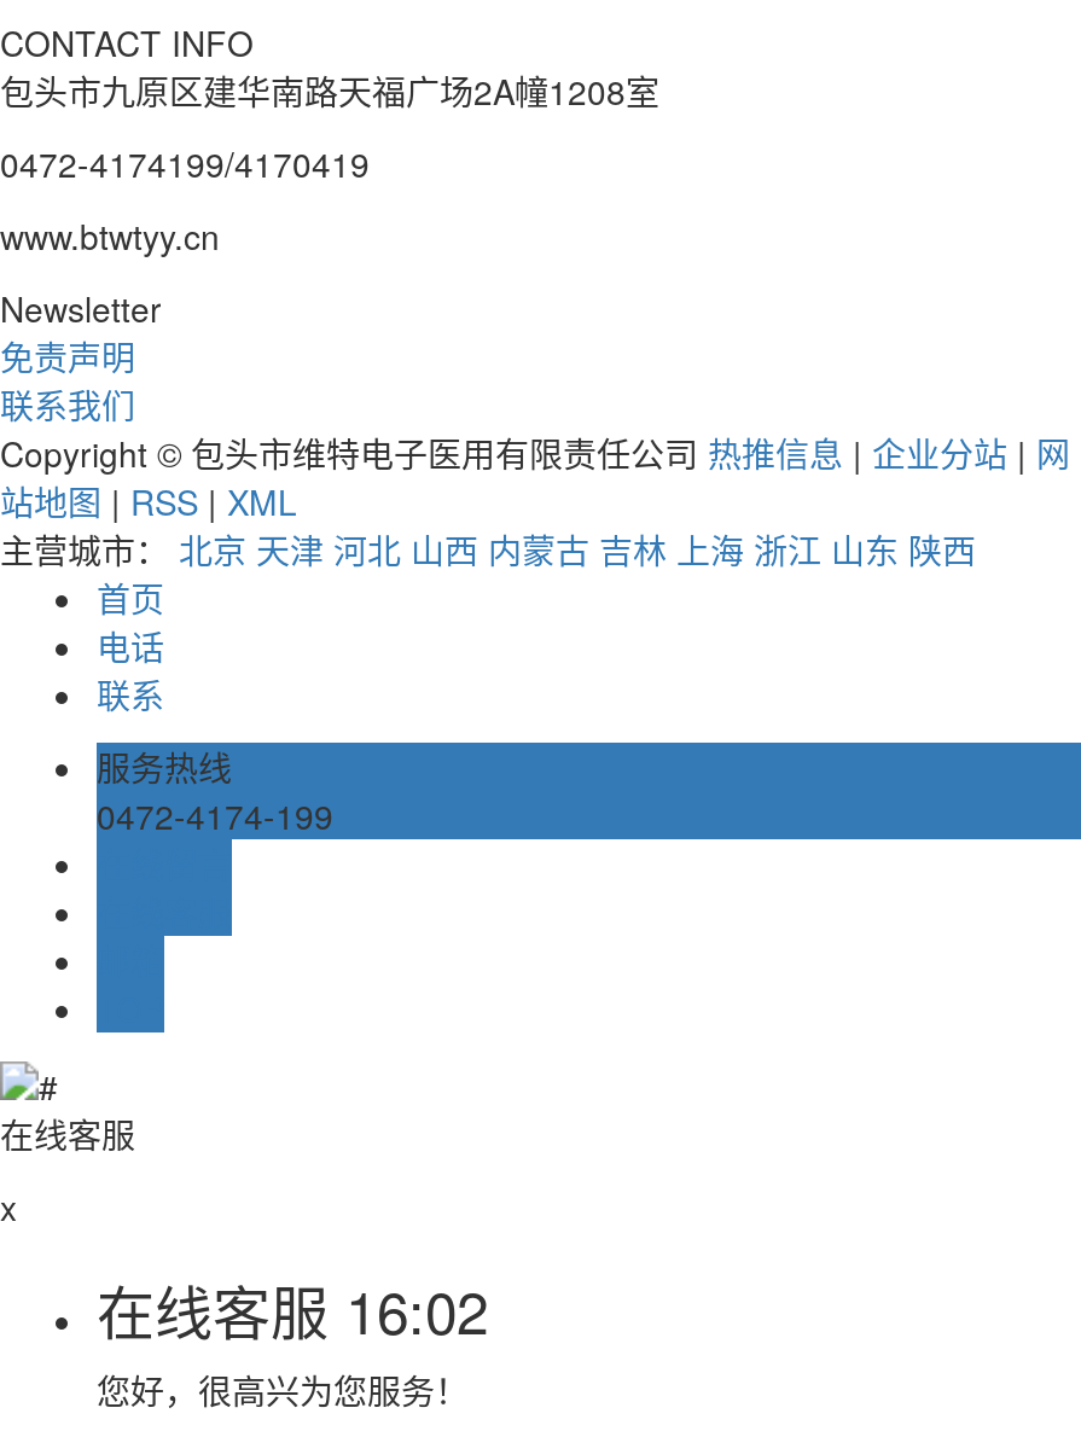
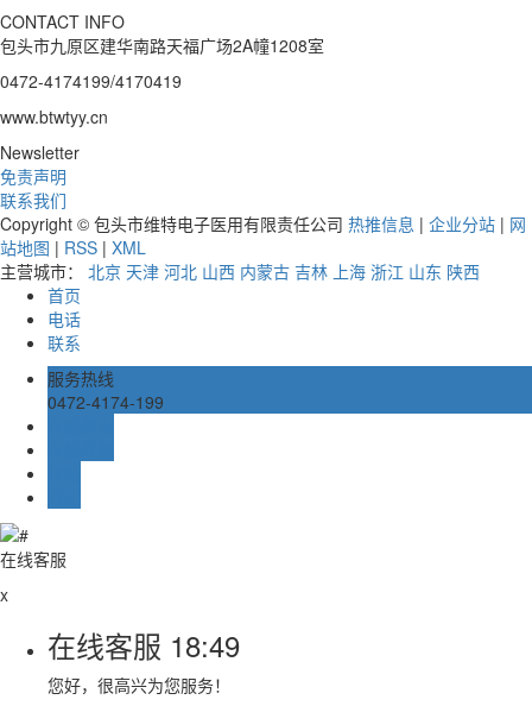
[97,1267,488,1351] 在线客服16:02 -> [47,624,240,666] 在线客服18:49

